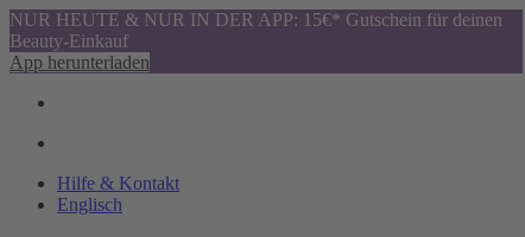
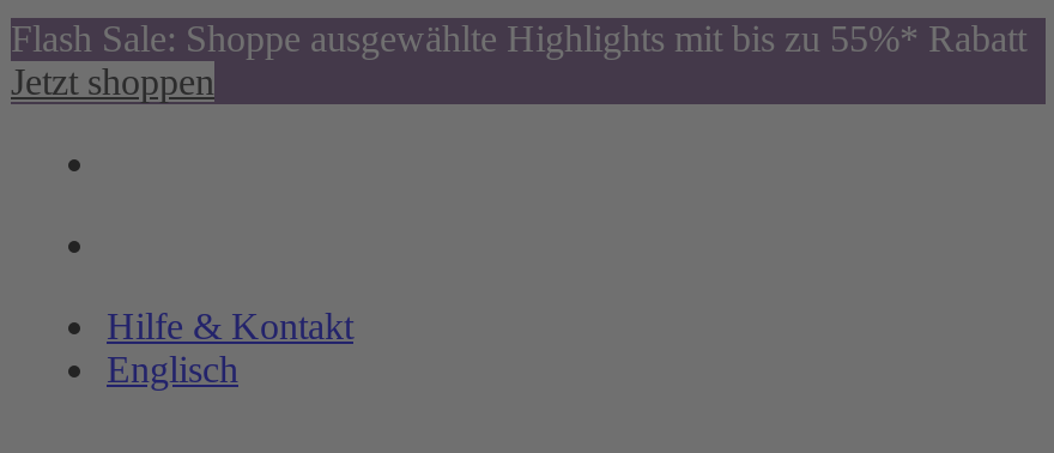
[10,9,502,72] NUR HEUTE & NUR IN DER APP: 15€* Gutschein für deinen | Beauty-Einkauf | App herunterladen -> [11,18,1026,102] Flash Sale: Shoppe ausgewählte Highlights mit bis zu 55%* Rabatt | Jetzt shoppen

